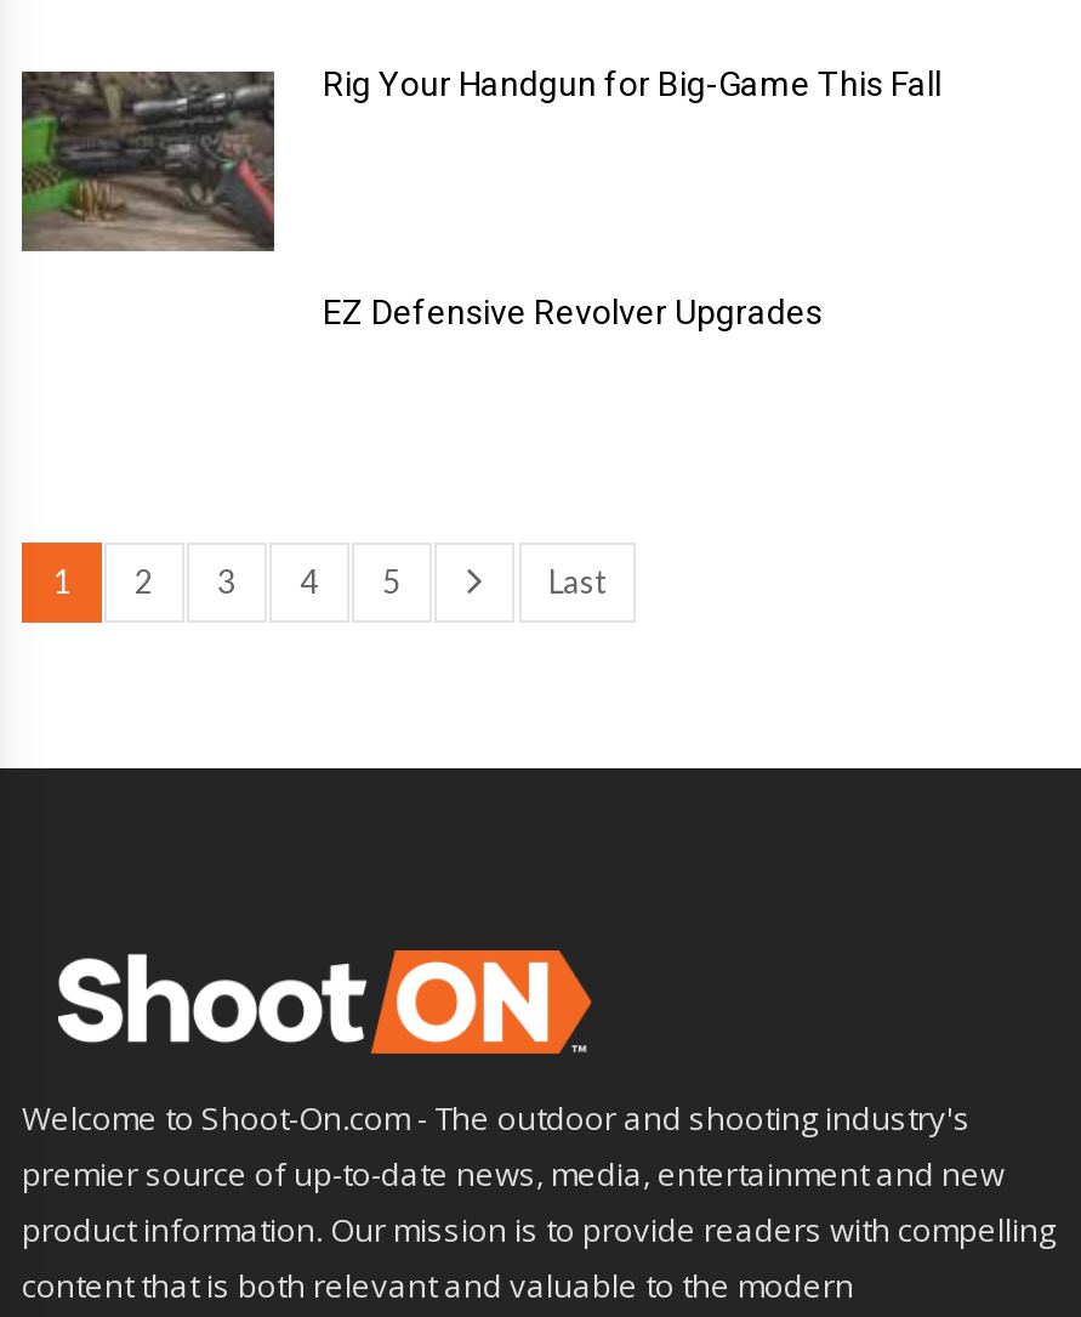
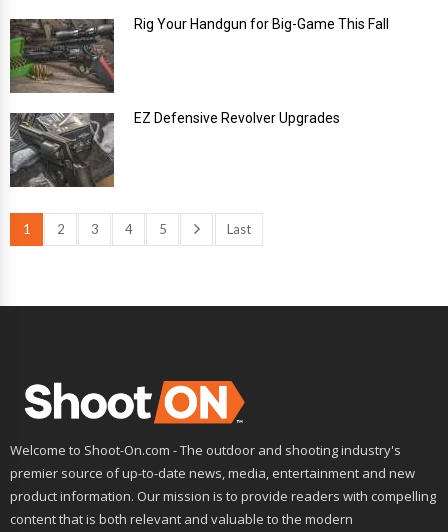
none -> [9,112,115,188] [image]

